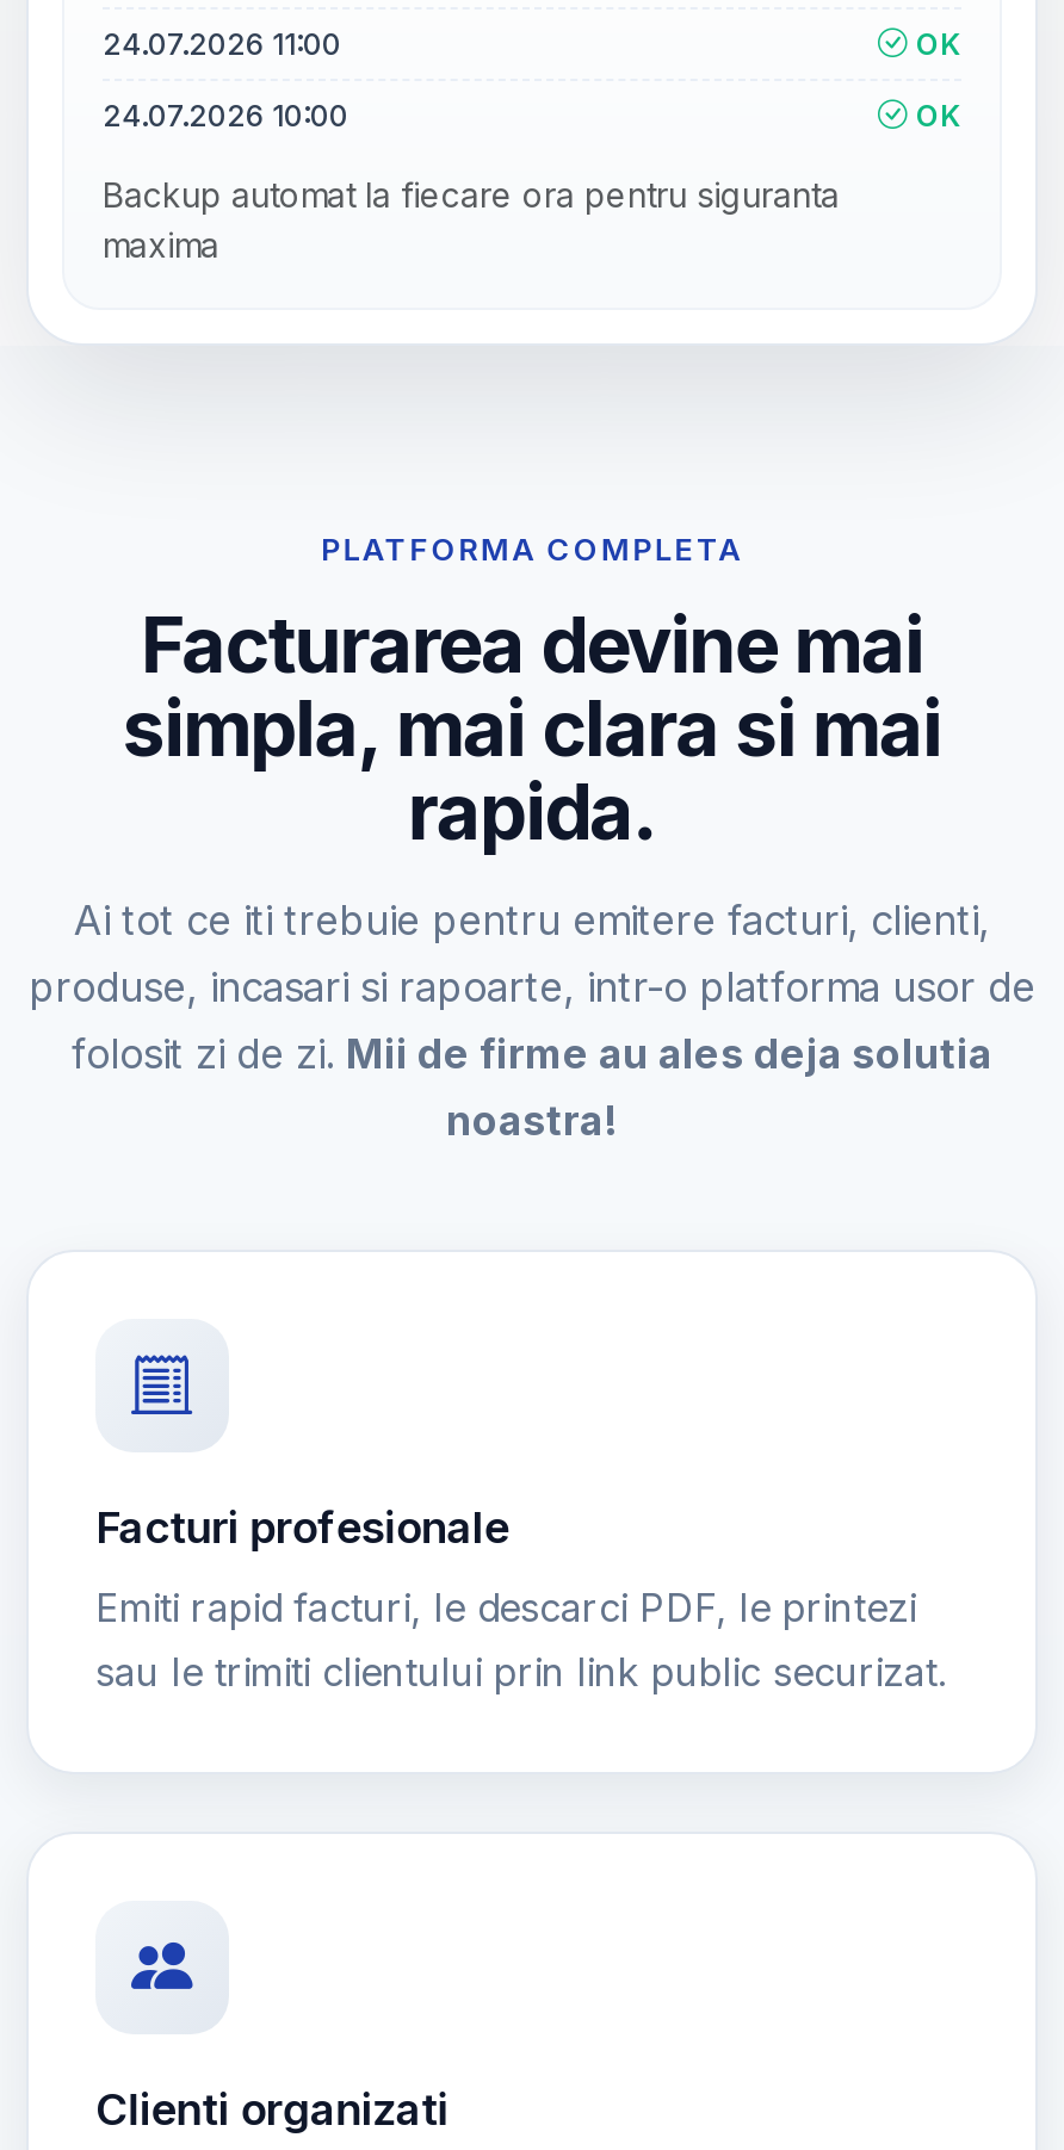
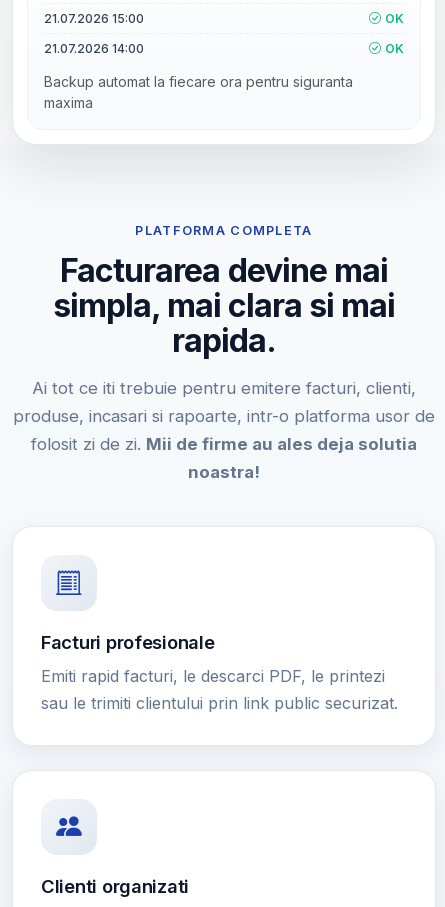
[103,26,341,62] 24.07.2026 11:00 -> [44,11,144,26] 21.07.2026 15:00
[103,97,348,133] 24.07.2026 10:00 -> [44,41,144,56] 21.07.2026 14:00

